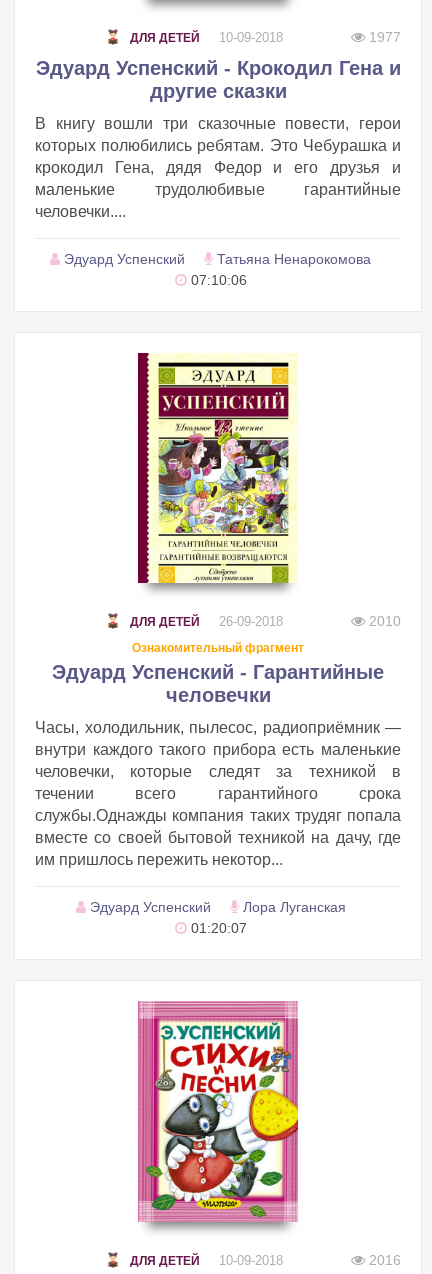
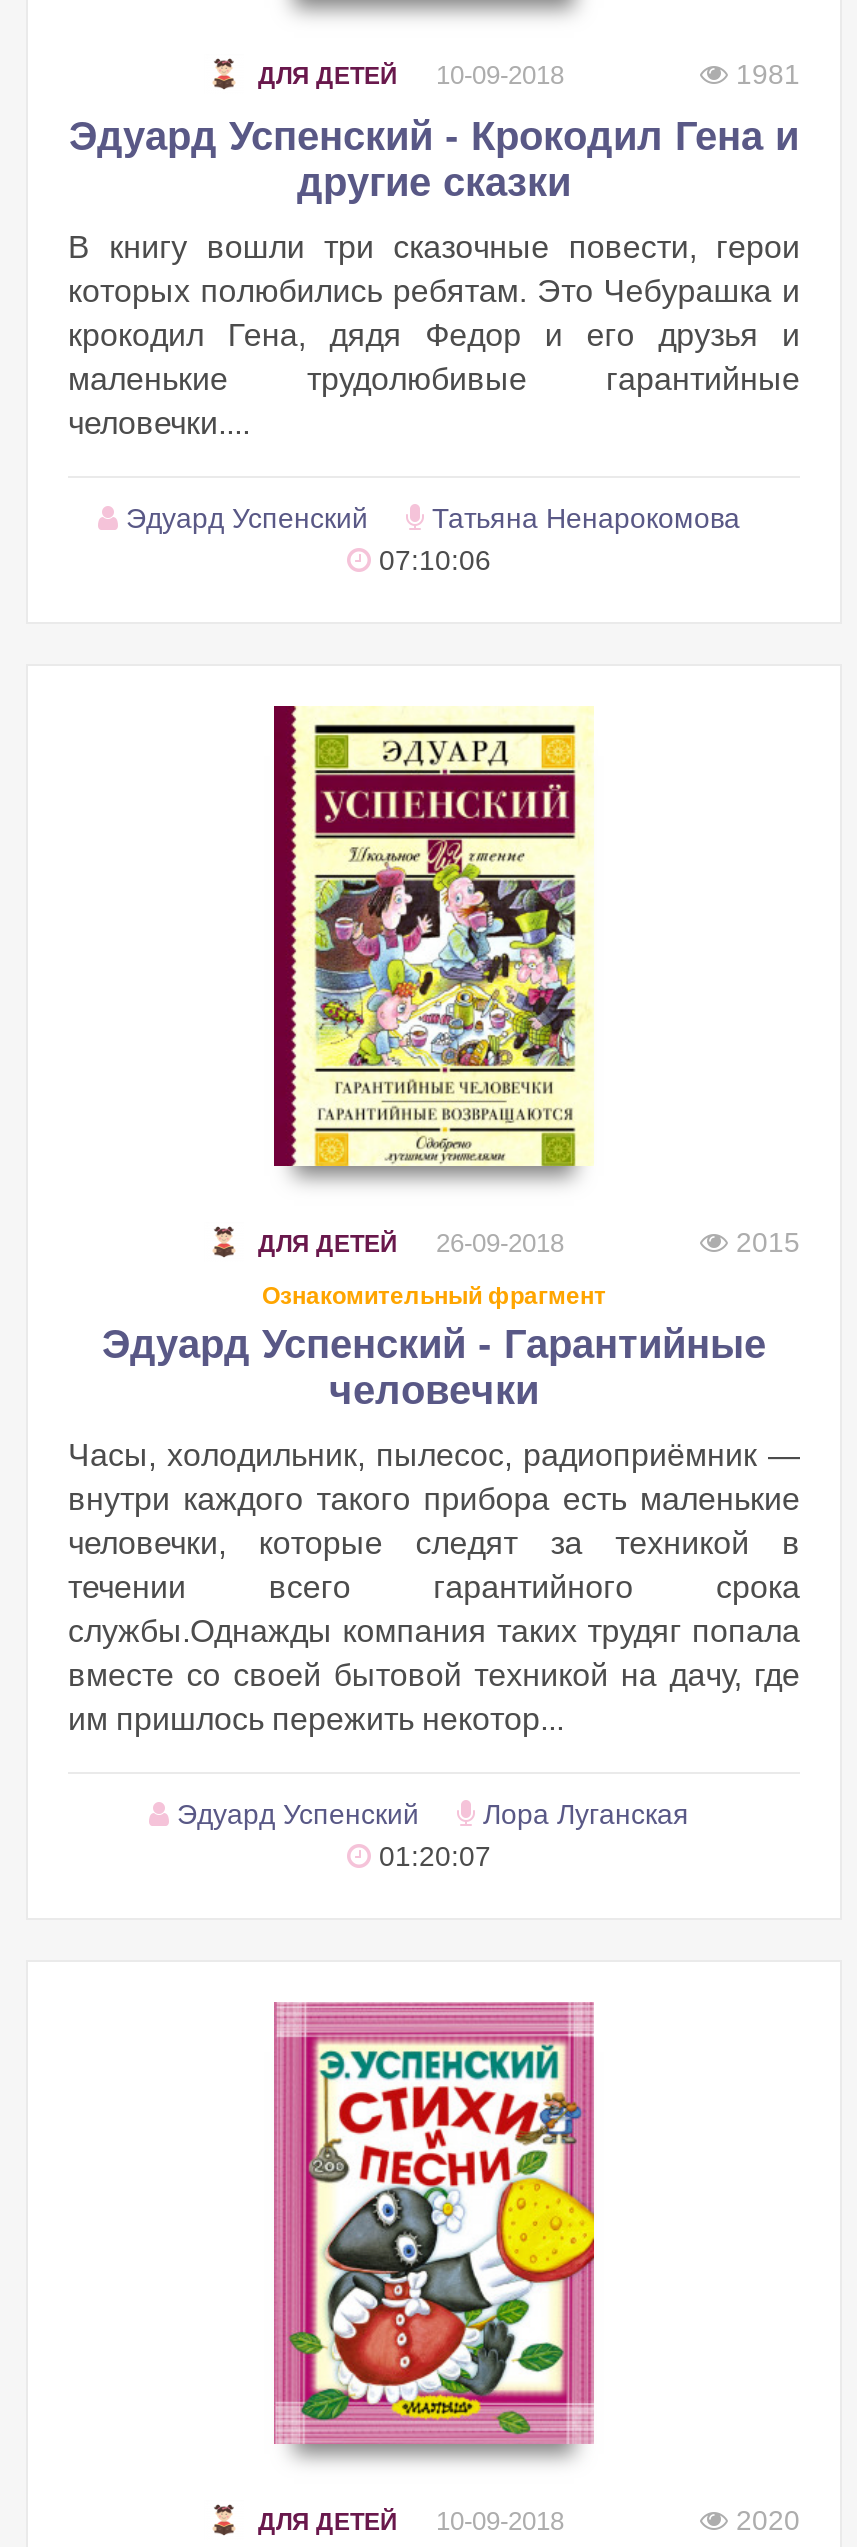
[365,29,401,45] 1977 -> [728,58,800,90] 1981
[365,613,401,629] 2010 -> [728,1226,800,1258] 2015
[365,1252,401,1268] 2016 -> [728,2504,800,2536] 2020

